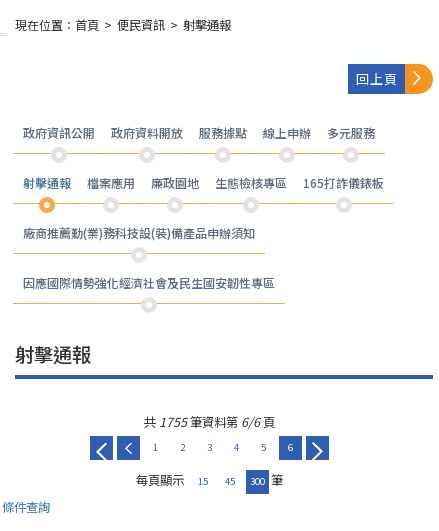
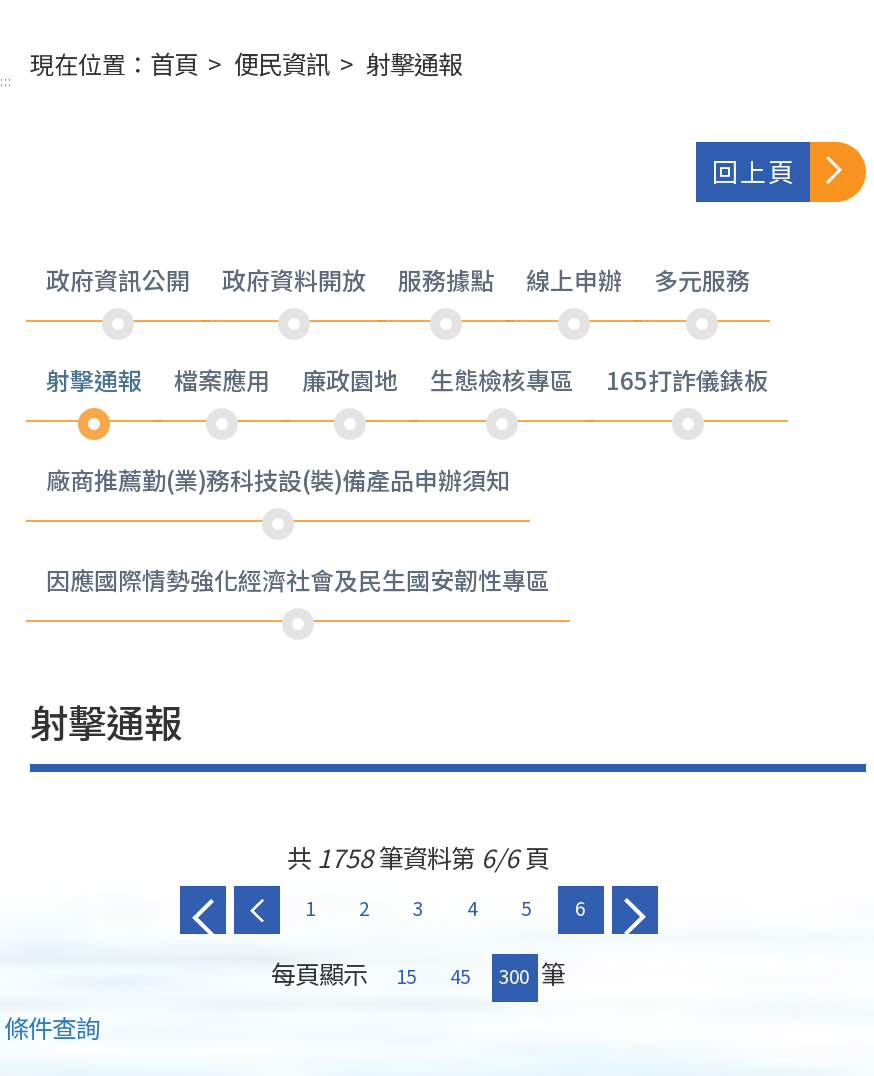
[143,413,274,431] 共1755筆資料第6/6頁 -> [287,840,549,876] 共1758筆資料第6/6頁

